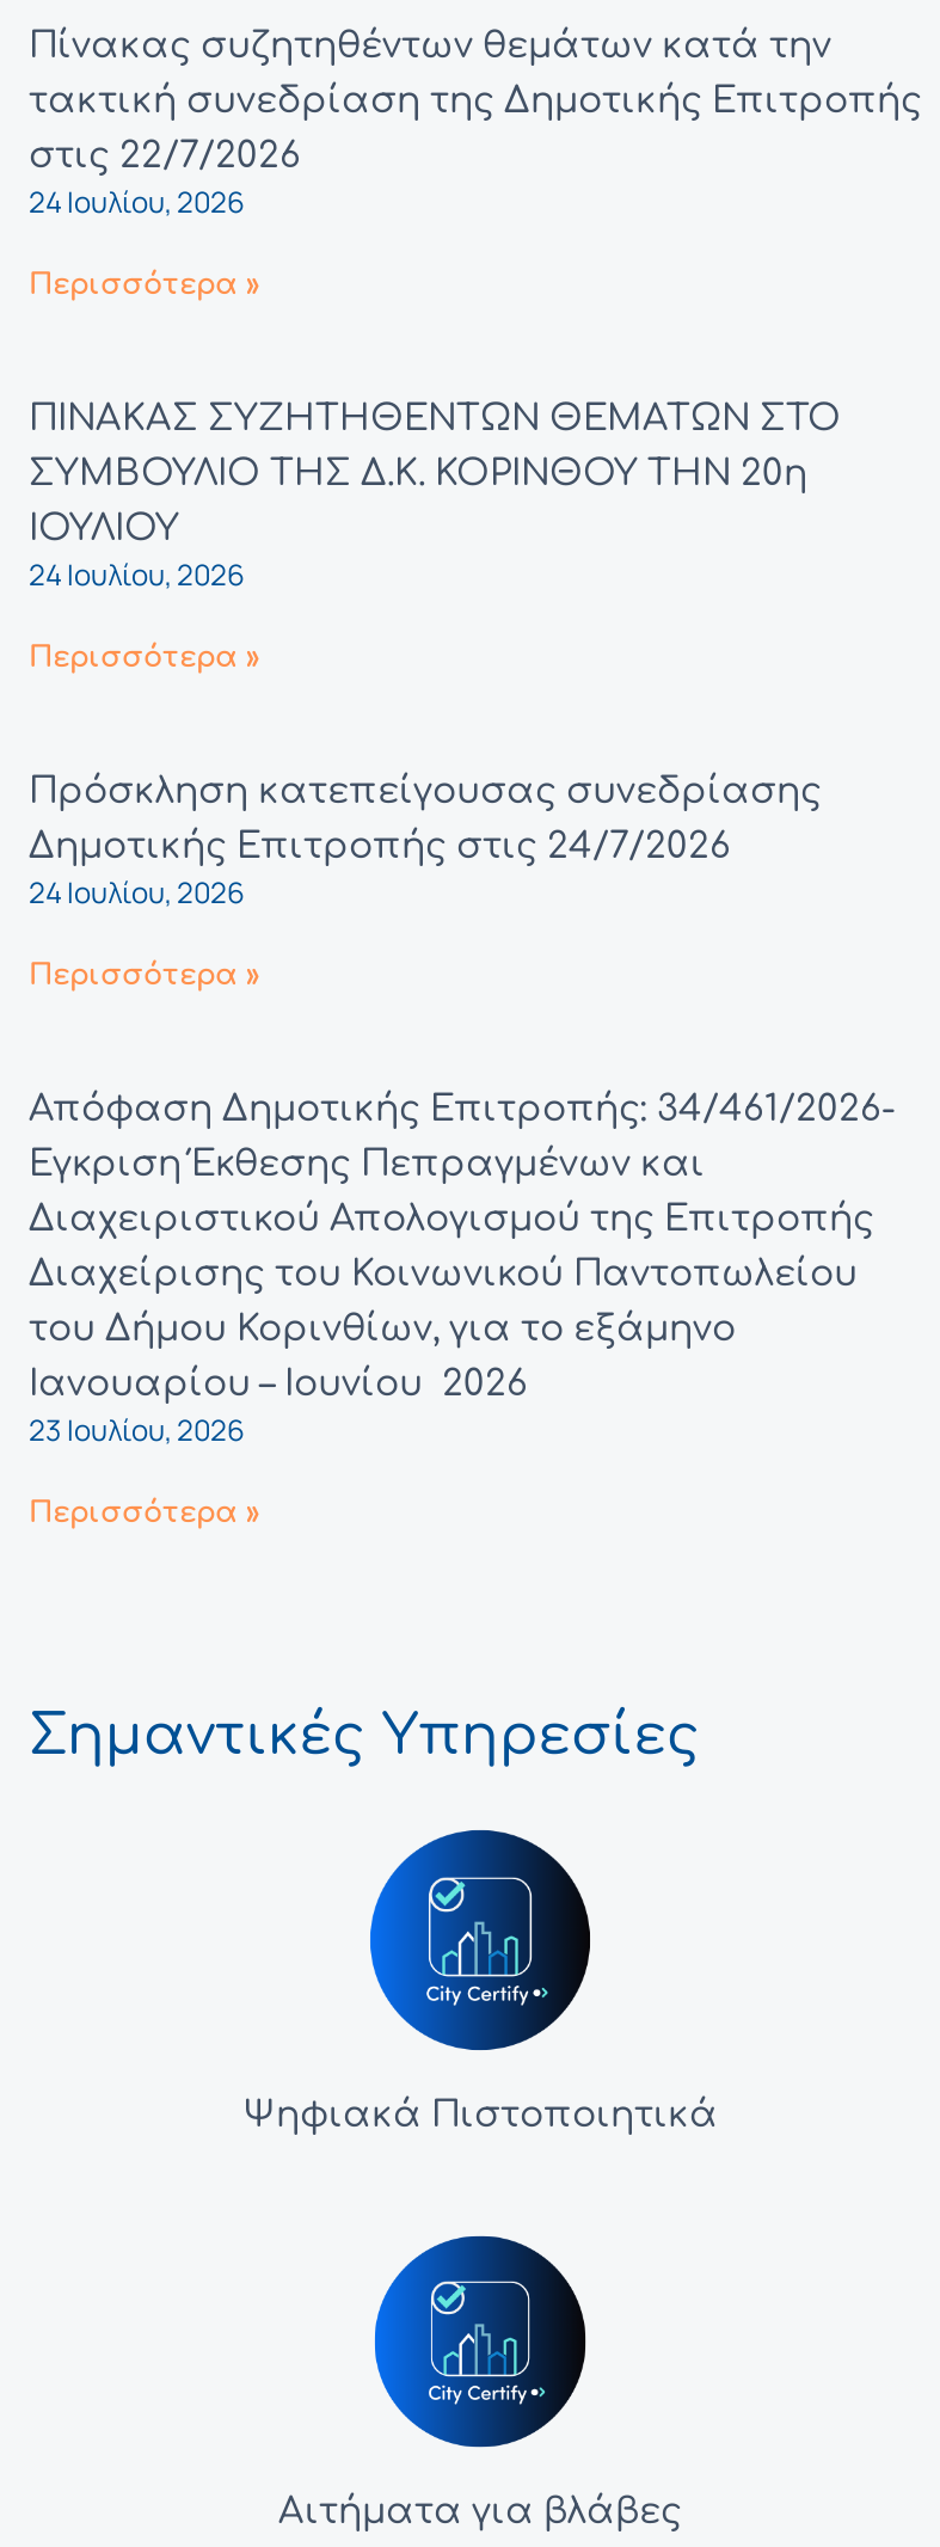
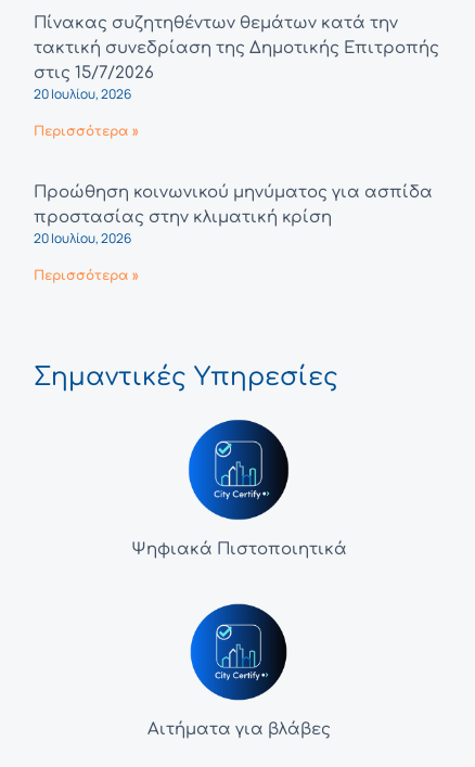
[29,136,301,177] στις 22/7/2026 -> [34,64,154,83] στις 15/7/2026
[29,182,244,222] 24 Ιουλίου, 2026 -> [34,85,131,103] 20 Ιουλίου, 2026
[29,399,896,1451] ΠΙΝΑΚΑΣ ΣΥΖΗΤΗΘΕΝΤΩΝ ΘΕΜΑΤΩΝ ΣΤΟ | ΣΥΜΒΟΥΛΙΟ ΤΗΣ Δ.Κ. ΚΟΡΙΝΘΟΥ ΤΗΝ 20η | ΙΟΥΛΙΟΥ | 24 Ιουλίου, 2026 | Περισσότερα » | Πρόσκληση κατεπείγουσας συνεδρίασης | Δημοτικής Επιτροπής στις 24/7/2026 | 24 Ιουλίου, 2026 | Περισσότερα » | Απόφαση Δημοτικής Επιτροπής: 34/461/2026- | Έγκριση Έκθεσης Πεπραγμένων και | Διαχειριστικού Απολογισμού της Επιτροπής | Διαχείρισης του Κοινωνικού Παντοπωλείου | του Δήμου Κορινθίων, για το εξάμηνο | Ιανουαρίου – Ιουνίου 2026 | 23 Ιουλίου, 2026 -> [34,183,433,247] Προώθηση κοινωνικού μηνύματος για ασπίδα | προστασίας στην κλιματική κρίση | 20 Ιουλίου, 2026

